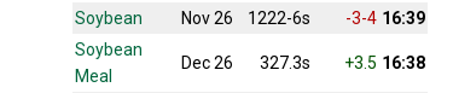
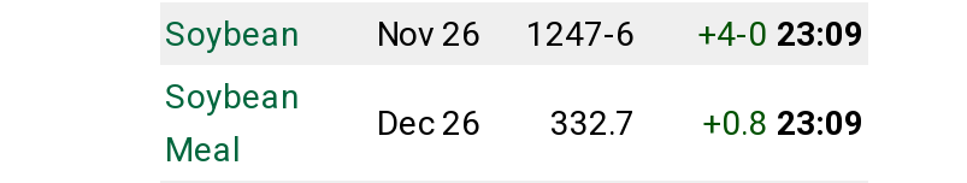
[248,9,425,28] 1222-6s | -3-4 16:39 -> [526,15,863,54] 1247-6 | +4-0 23:09
[260,54,425,73] 327.3s | +3.5 16:38 -> [550,104,863,143] 332.7 | +0.8 23:09

